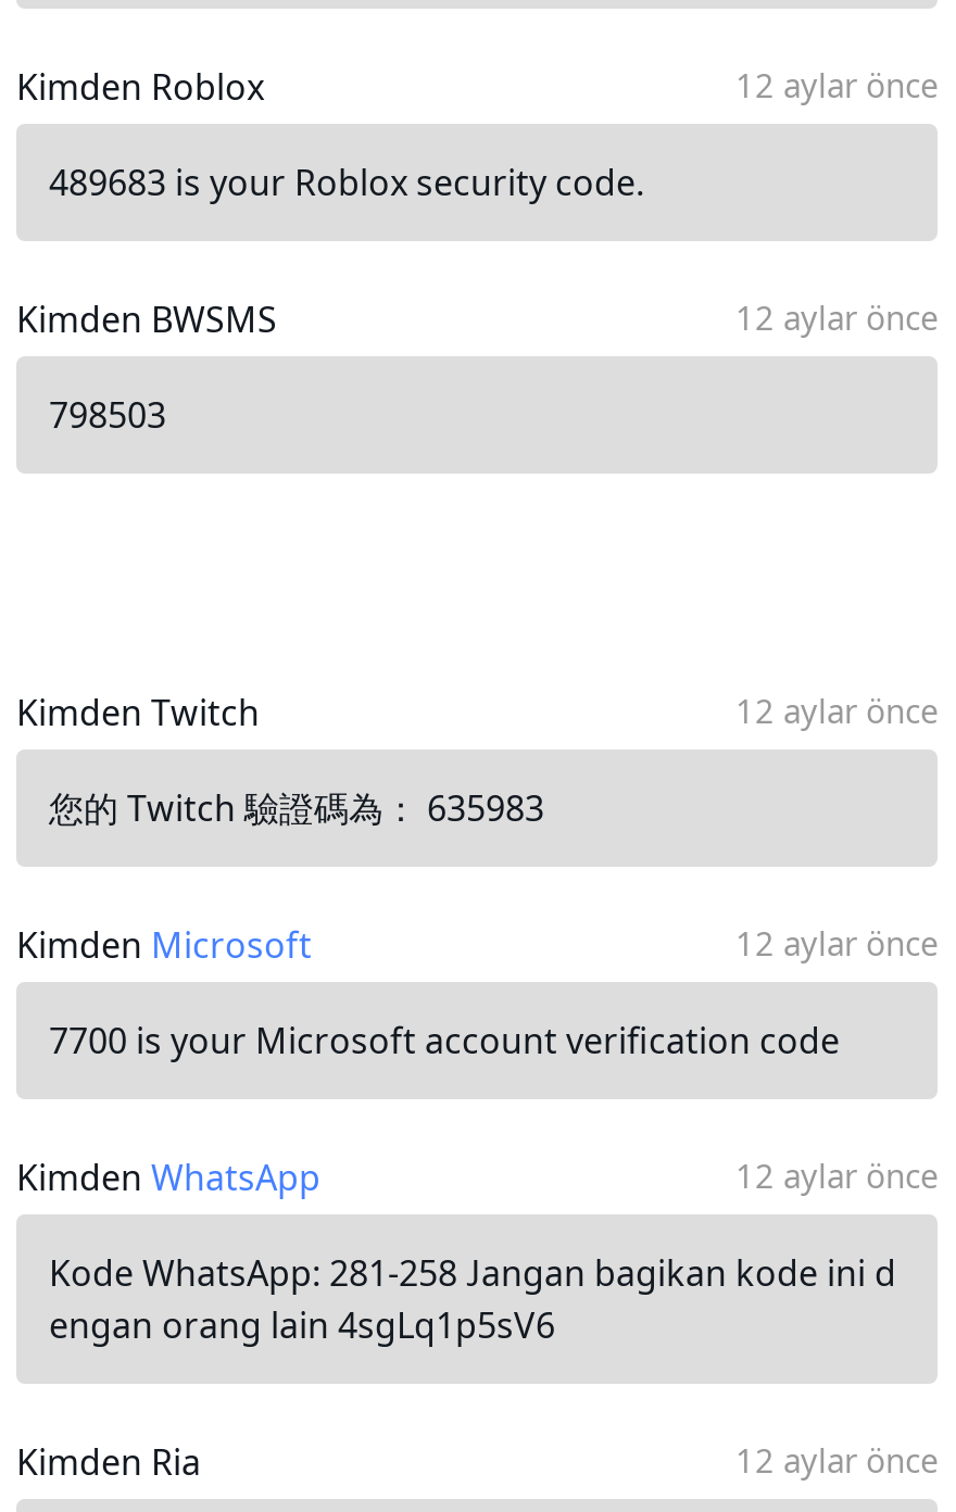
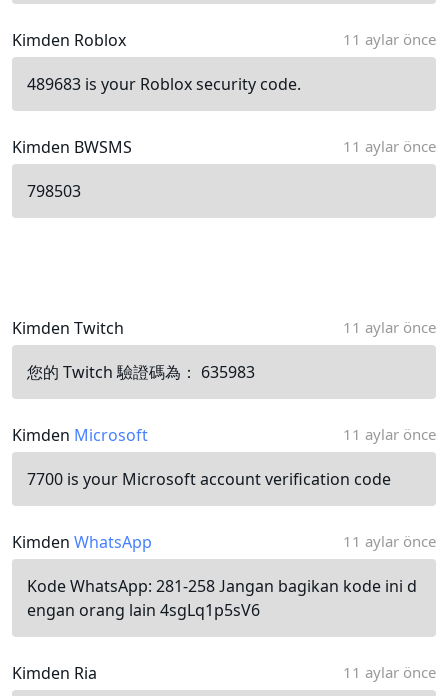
[735,63,938,106] 12 aylar önce -> [343,29,436,49] 11 aylar önce
[735,295,938,339] 12 aylar önce -> [343,136,436,156] 11 aylar önce
[735,689,938,732] 12 aylar önce -> [343,317,436,337] 11 aylar önce
[735,921,938,965] 12 aylar önce -> [343,424,436,444] 11 aylar önce
[735,1154,938,1197] 12 aylar önce -> [343,531,436,551] 11 aylar önce
[735,1438,938,1482] 12 aylar önce -> [343,662,436,682] 11 aylar önce

